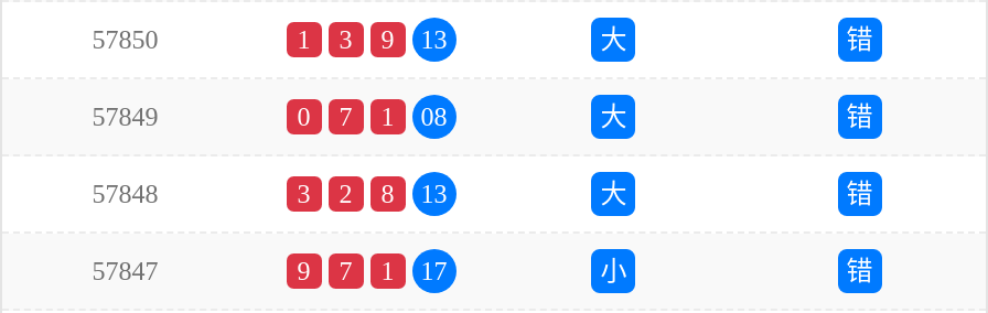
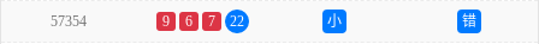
[92,24,352,55] 57850 | 1 | 3 -> [50,13,86,30] 57354
[92,24,873,132] 13 | 大 | 错 | 57849 | 0 -> [185,13,192,30] 6
[92,101,873,287] 1 | 08 | 大 | 错 | 57848 | 3 | 2 | 8 | 13 | 大 | 错 | 57847 | 9 | 7 | 1 | 17 -> [230,13,244,30] 22

